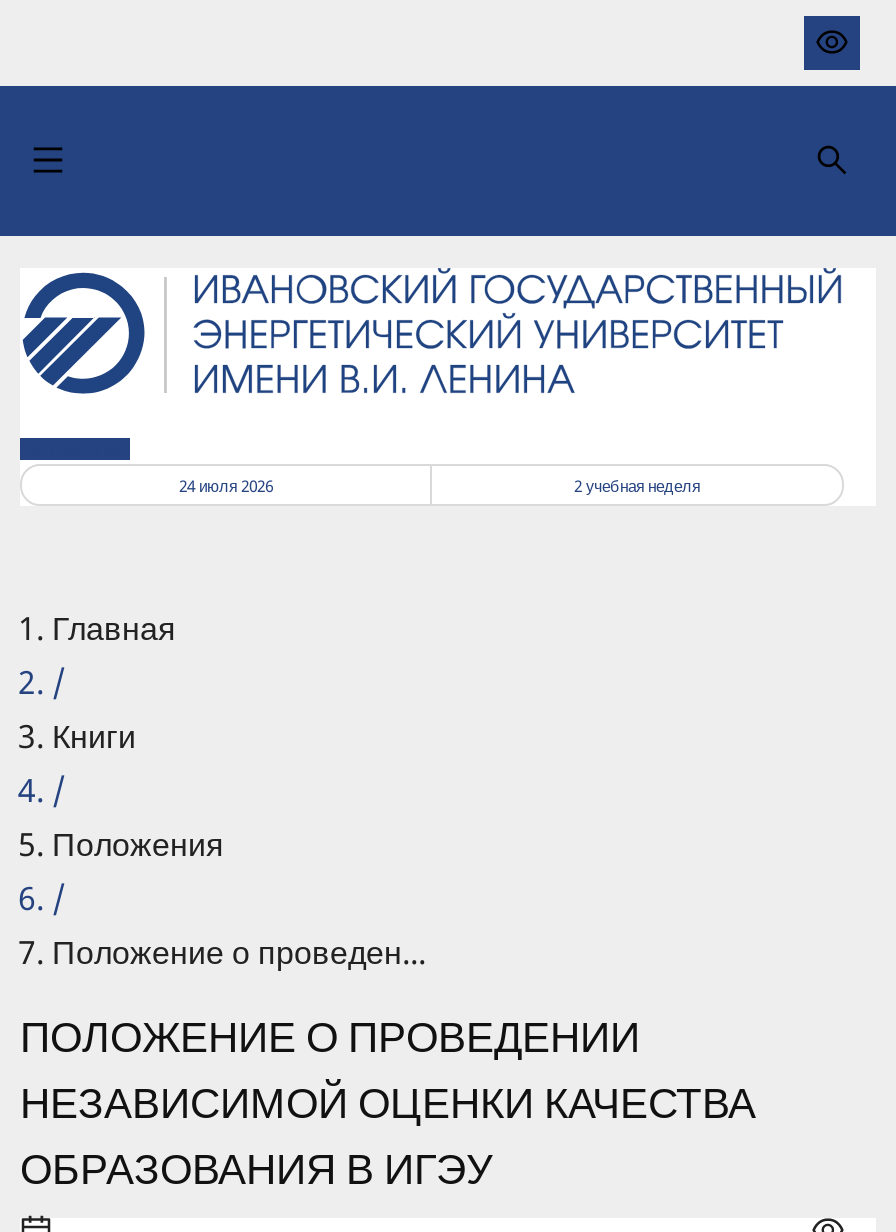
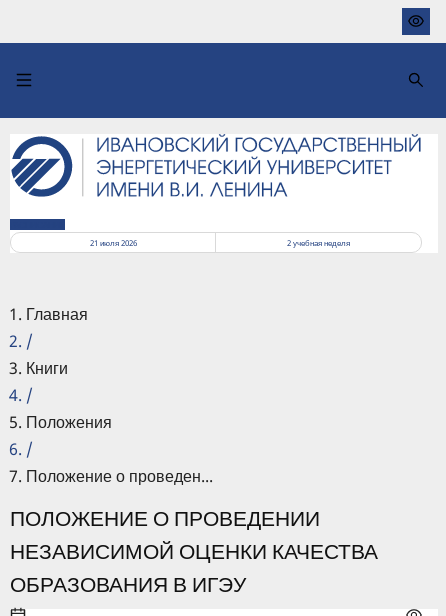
[179,473,273,495] 24 июля 2026 -> [89,237,136,248] 21 июля 2026

